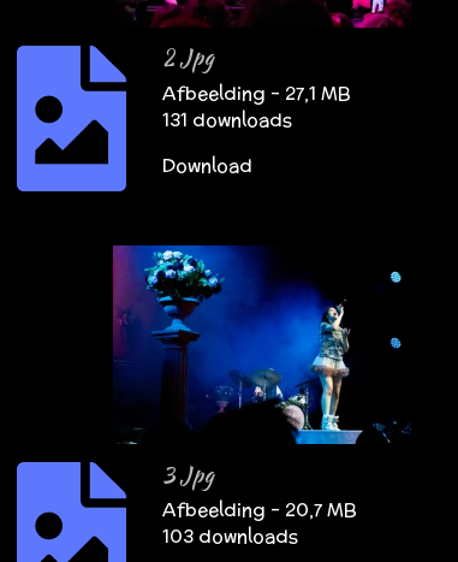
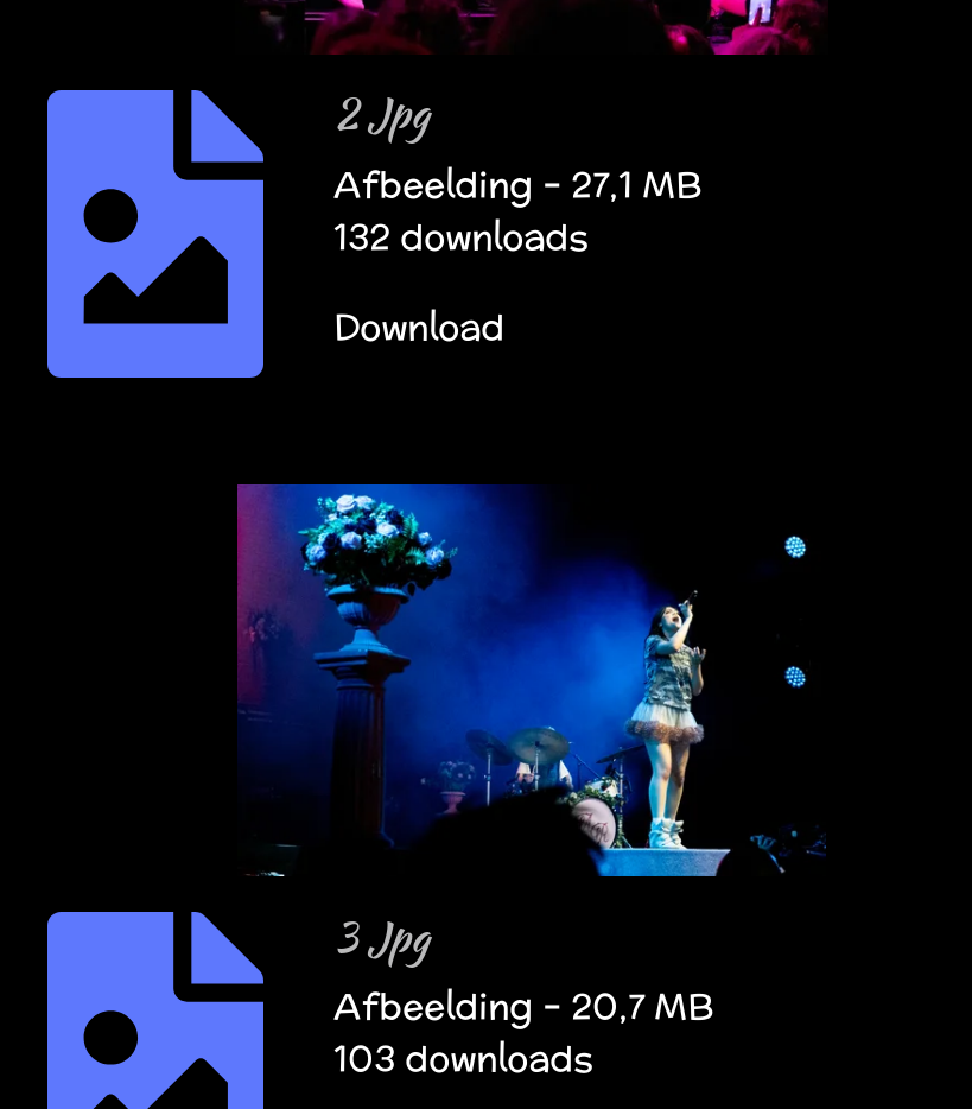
[162,107,292,132] 131 downloads -> [334,211,588,261] 132 downloads

